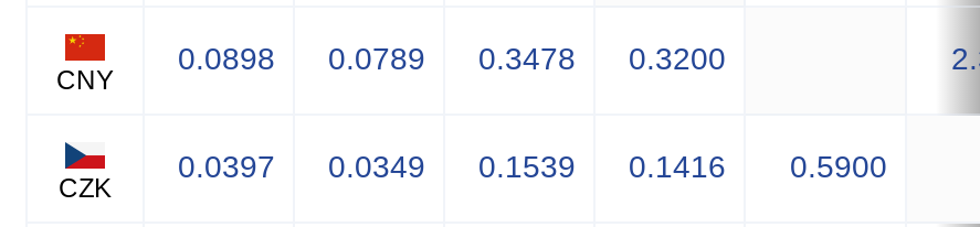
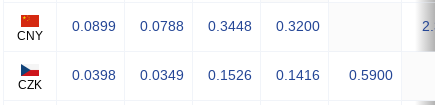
[178,41,275,76] 0.0898 -> [72,18,116,34] 0.0899
[328,41,425,76] 0.0789 -> [140,18,184,34] 0.0788
[478,41,576,76] 0.3478 -> [208,18,252,34] 0.3448
[178,149,275,184] 0.0397 -> [72,67,116,83] 0.0398
[478,149,576,184] 0.1539 -> [208,67,252,83] 0.1526

